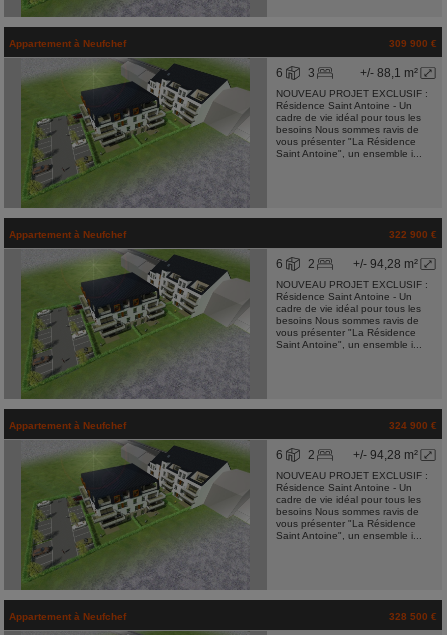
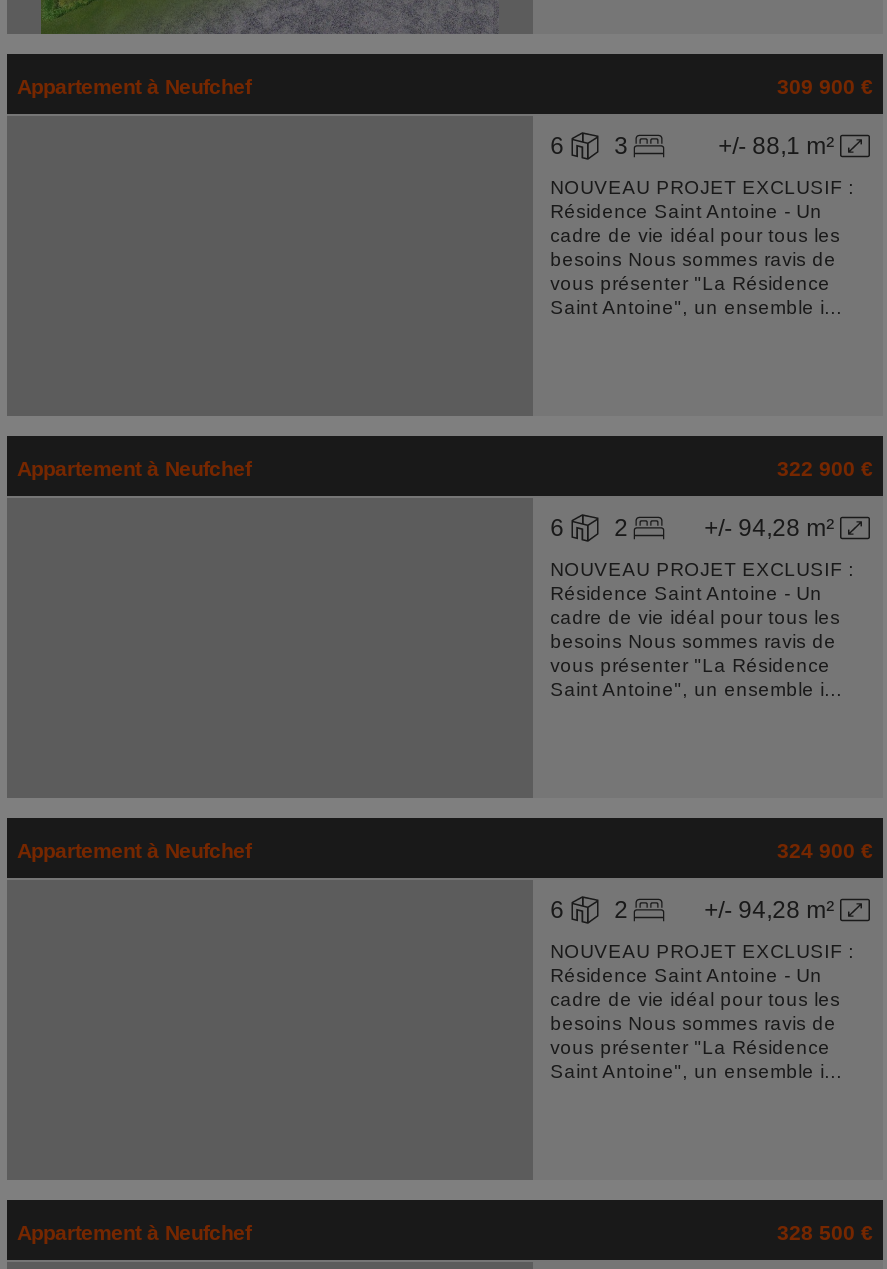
[20,57,251,208] [image] -> none
[20,248,251,399] [image] -> none
[20,439,251,590] [image] -> none

